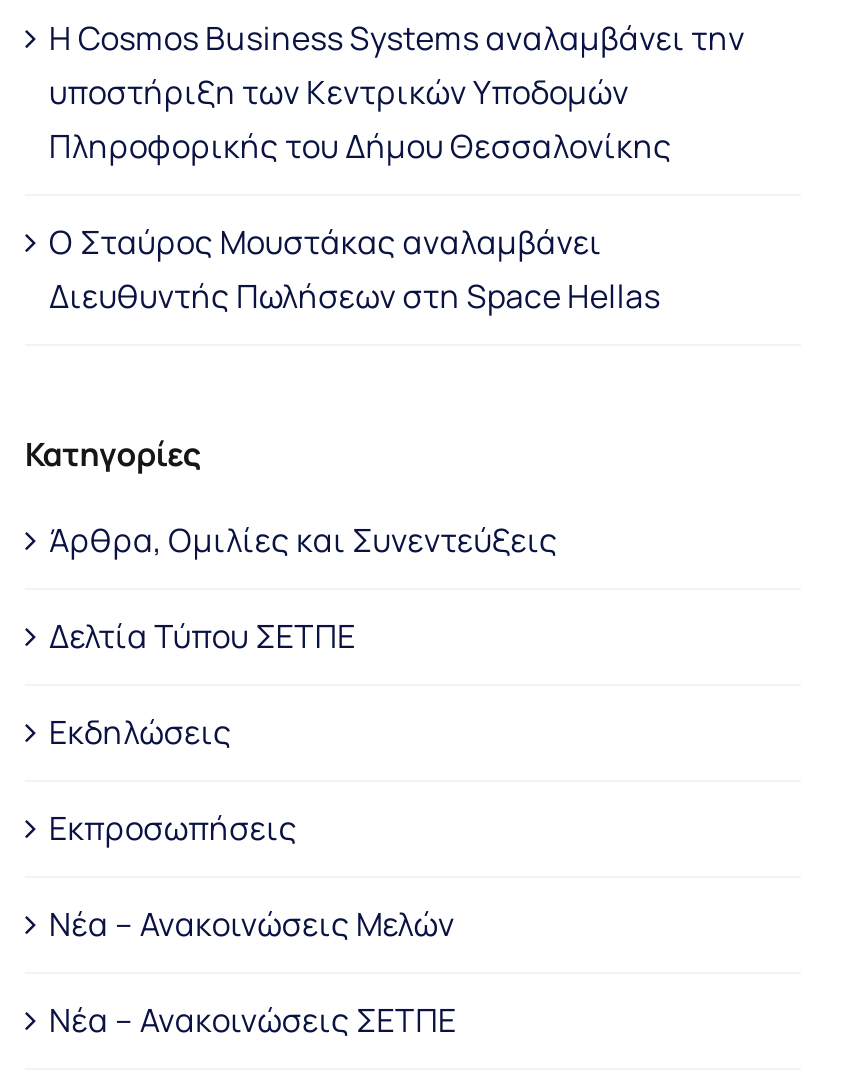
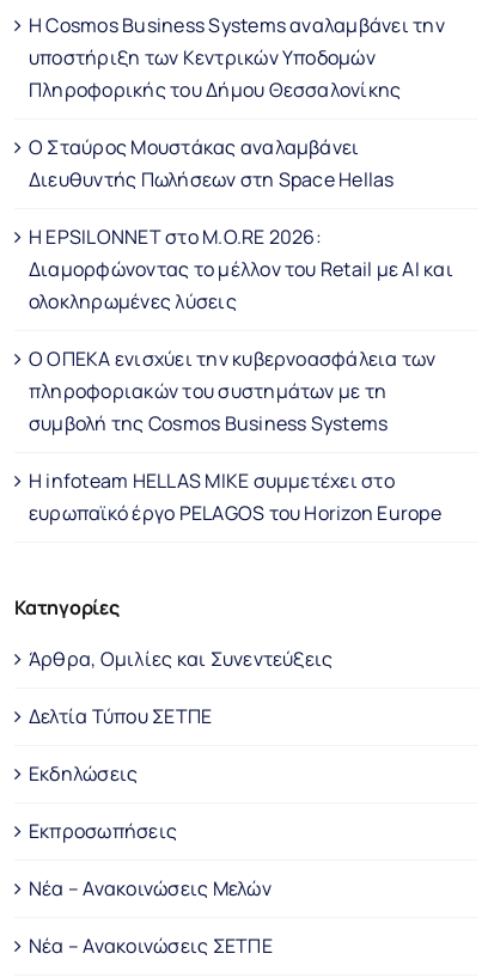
none -> [29,223,453,526] Η EPSILONNET στο M.O.RE 2026: | Διαμορφώνοντας το μέλλον του Retail με AI και | ολοκληρωμένες λύσεις | Ο ΟΠΕΚΑ ενισχύει την κυβερνοασφάλεια των | πληροφοριακών του συστημάτων με τη | συμβολή της Cosmos Business Systems | Η infoteam HELLAS MIKE συμμετέχει στο | ευρωπαϊκό έργο PELAGOS του Horizon Europe

